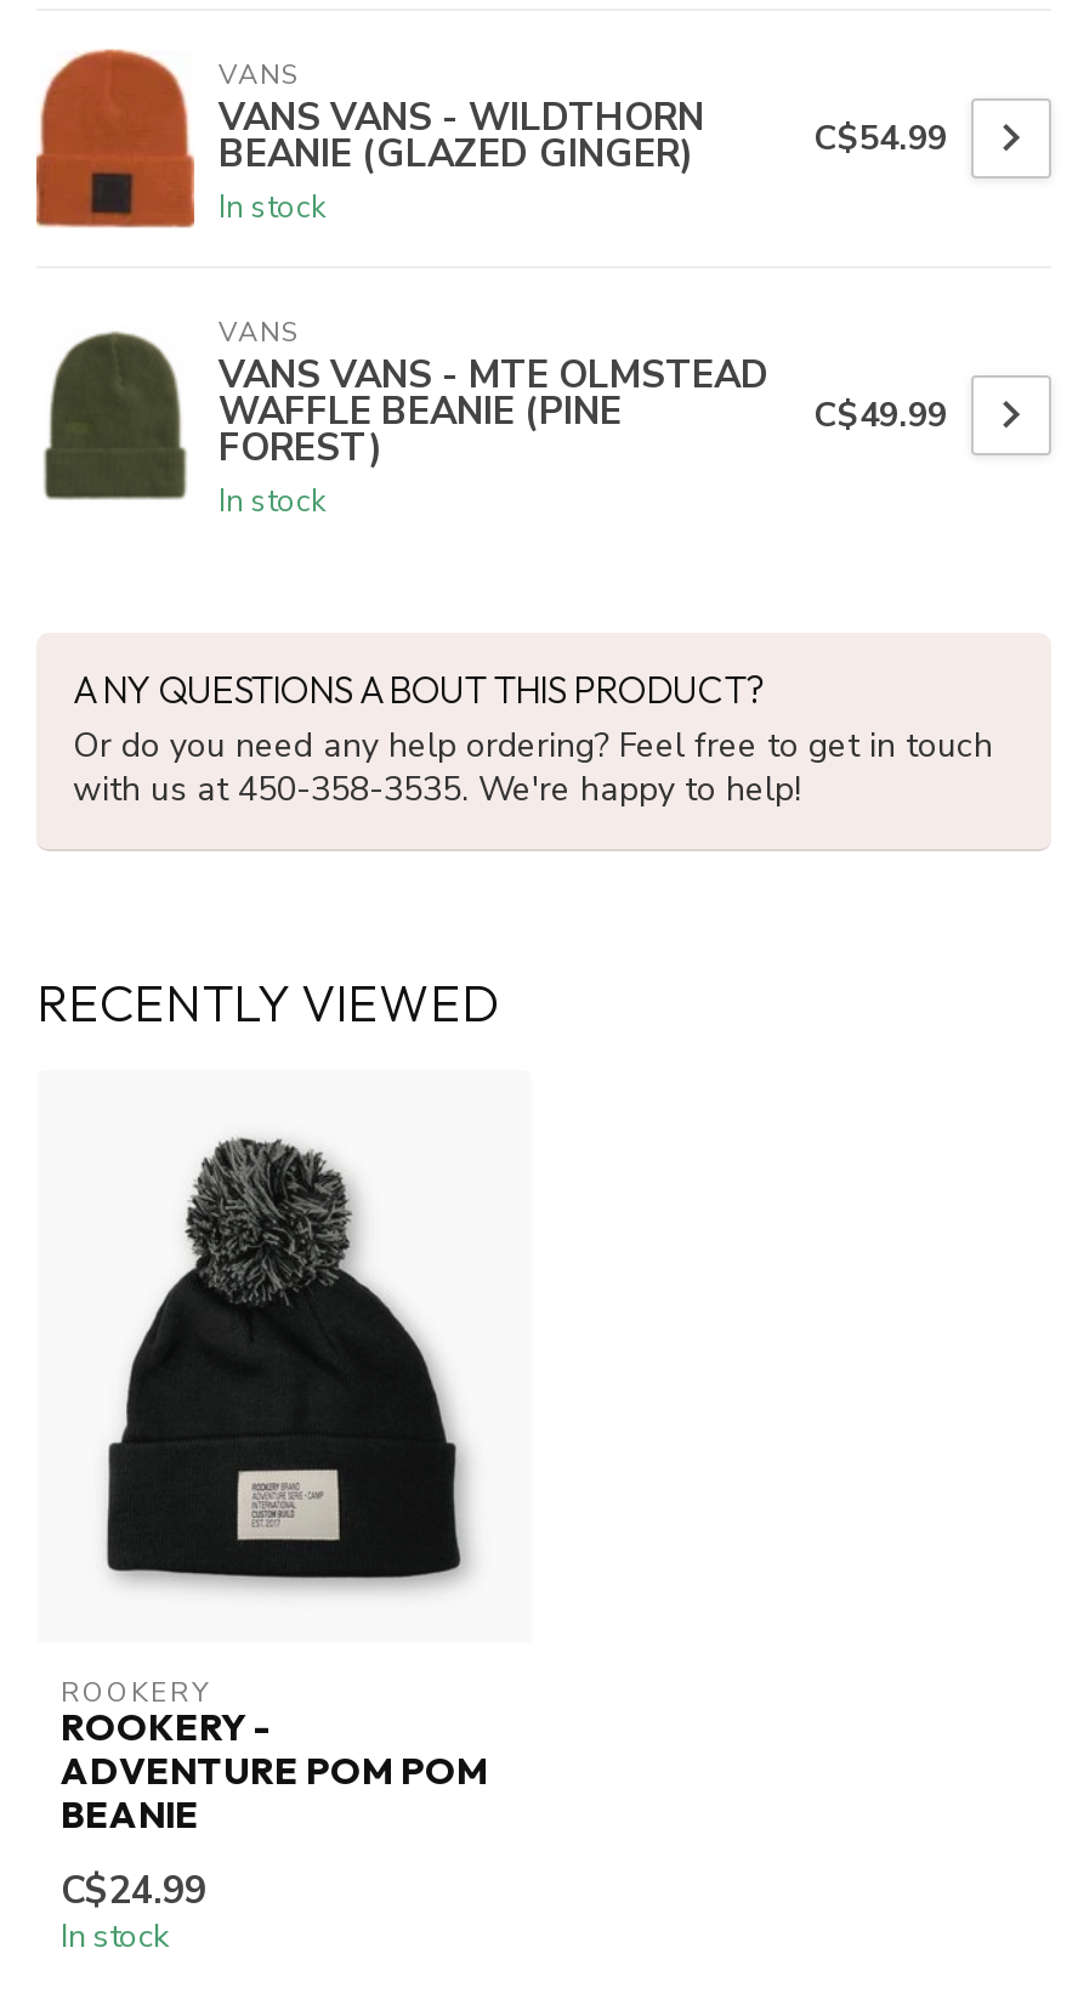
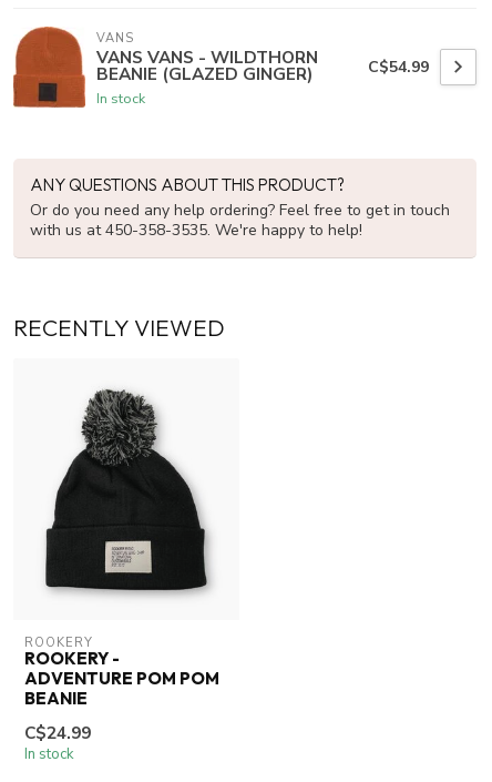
[44,315,770,522] [image] | VANS | VANS VANS - MTE OLMSTEAD | WAFFLE BEANIE (PINE | FOREST) | In stock -> none
[813,392,947,438] C$49.99 -> none

